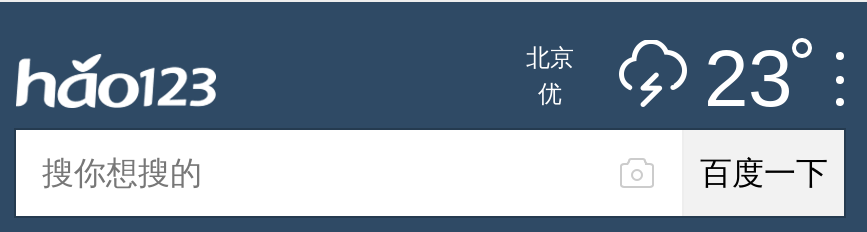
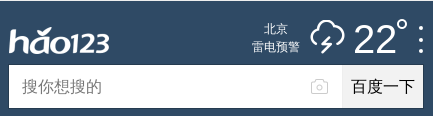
[704,34,792,122] 23 -> [353,17,397,61] 22
[538,80,562,108] 优 -> [252,40,300,54] 雷电预警

